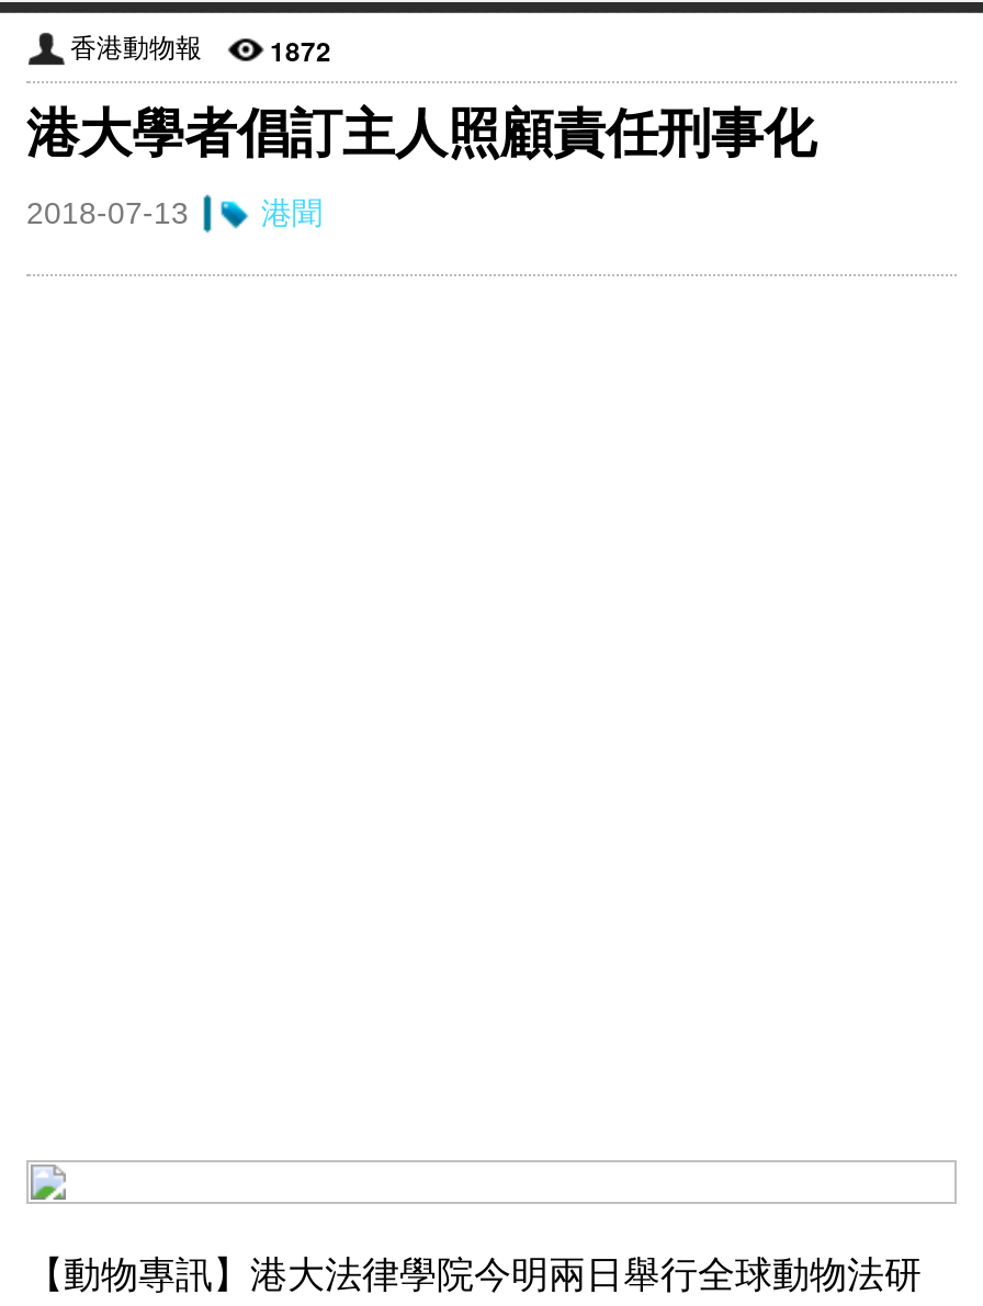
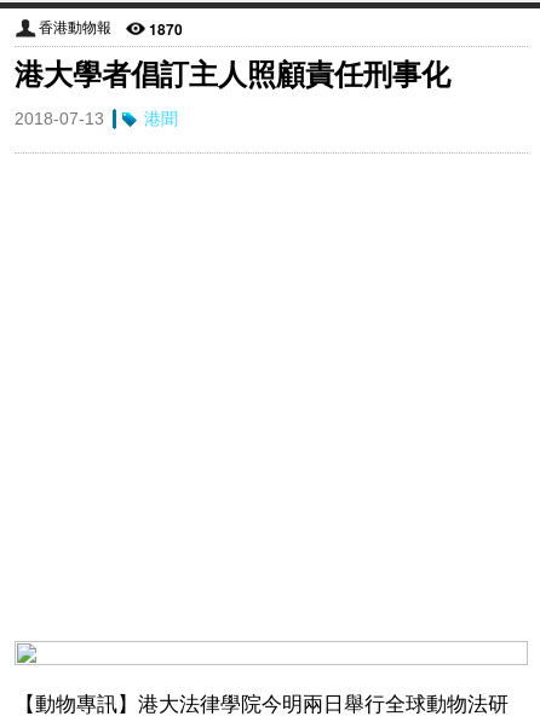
[270,31,331,70] 1872 -> [149,18,183,40] 1870

